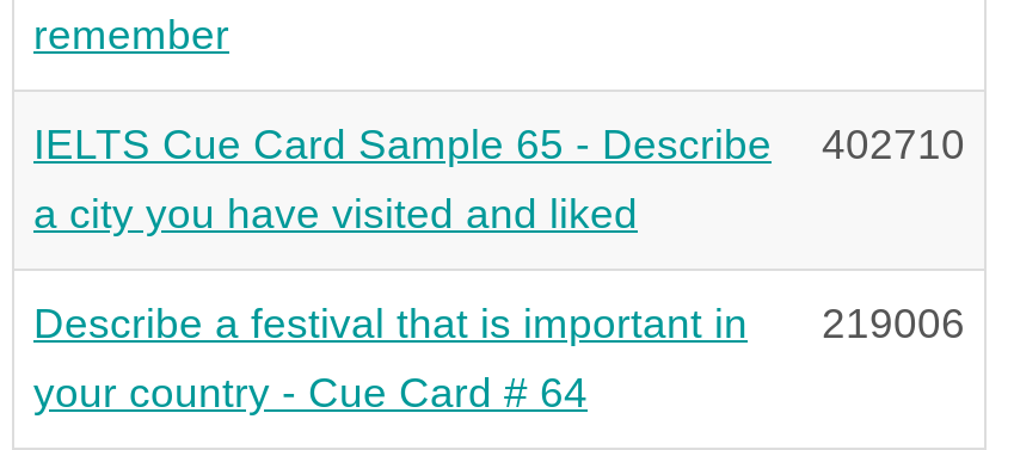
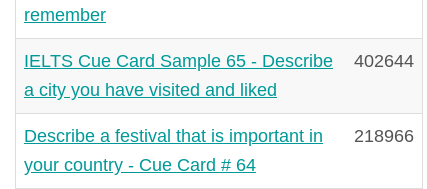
[33,121,965,168] IELTS Cue Card Sample 65 - Describe 402710 -> [24,51,414,71] IELTS Cue Card Sample 65 - Describe 402644
[33,300,965,347] Describe a festival that is important in 219006 -> [24,126,414,146] Describe a festival that is important in 218966

